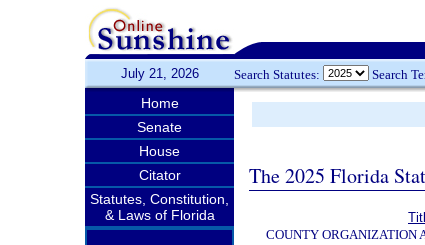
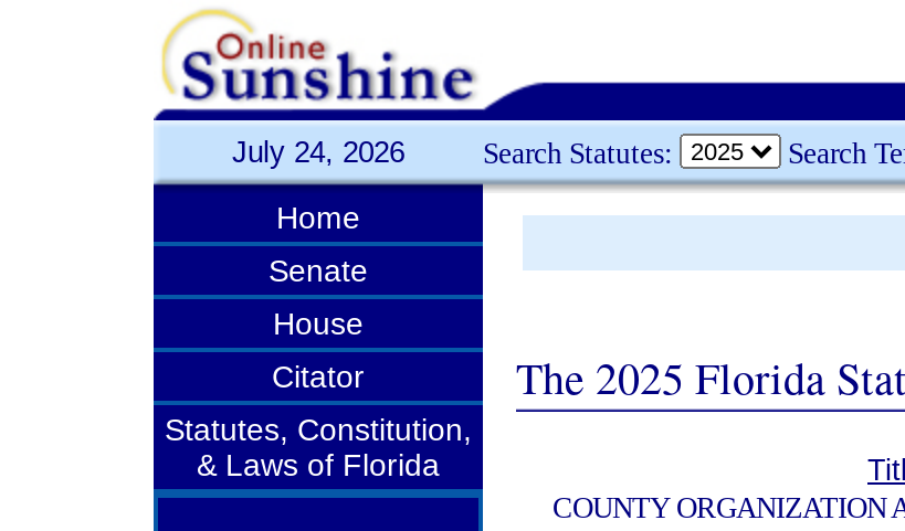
[120,66,198,81] July 21, 2026 -> [232,136,404,169] July 24, 2026

